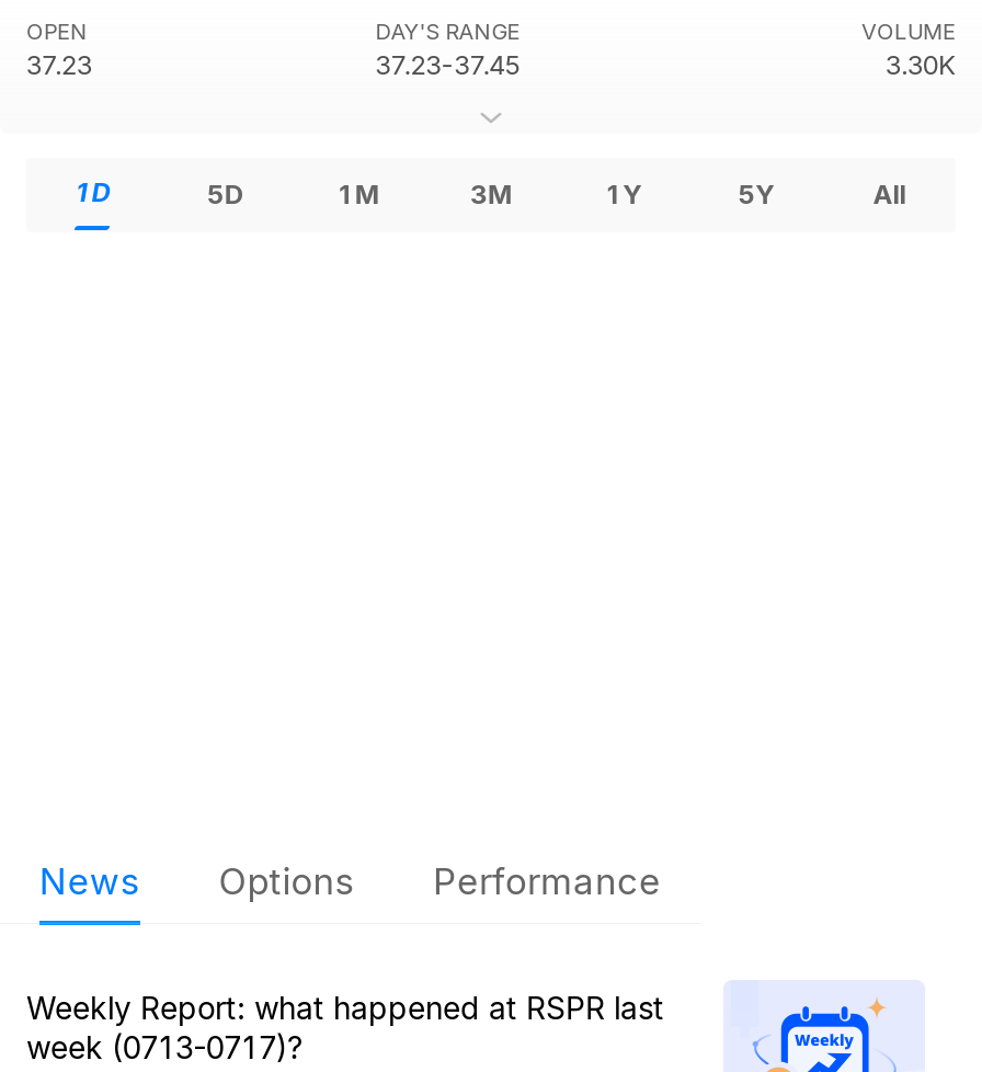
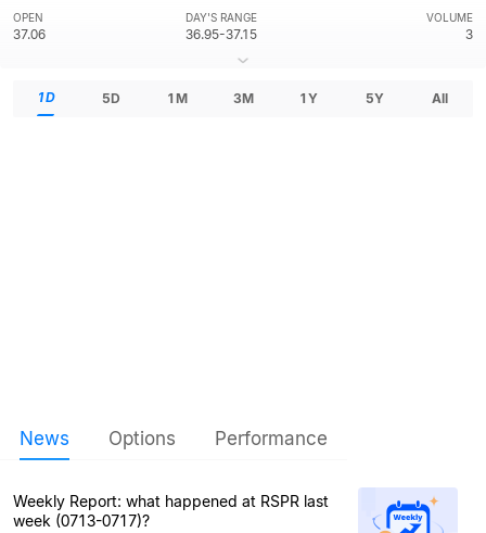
[26,48,92,81] 37.23 -> [13,26,46,42] 37.06
[375,48,520,81] 37.23-37.45 -> [186,26,257,42] 36.95-37.15
[886,48,956,81] 3.30K -> [465,26,473,42] 3

